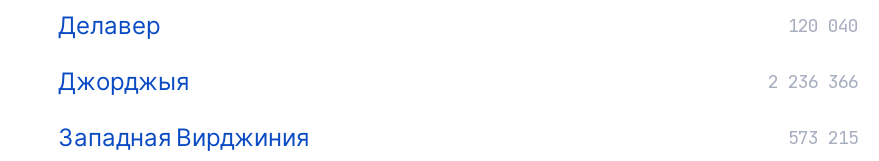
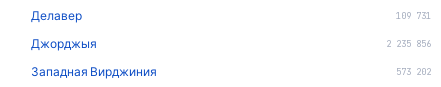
[788,13,858,37] 120 040 -> [396,9,431,21] 109 731
[768,69,858,93] 2 236 366 -> [386,37,431,49] 2 235 856
[788,125,858,149] 573 215 -> [396,65,431,77] 573 202

